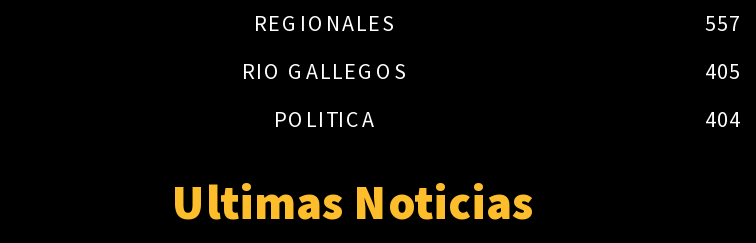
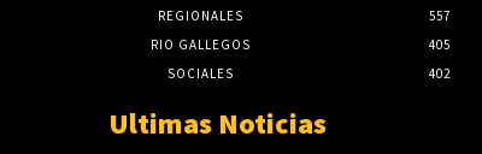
[274,106,741,134] POLITICA | 404 -> [167,65,451,82] SOCIALES | 402

